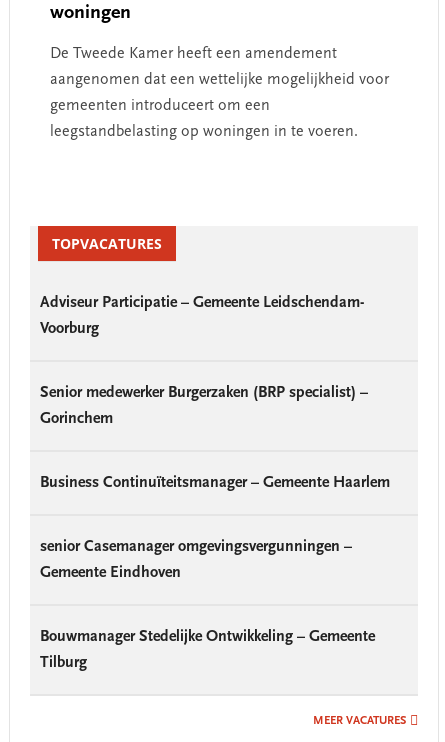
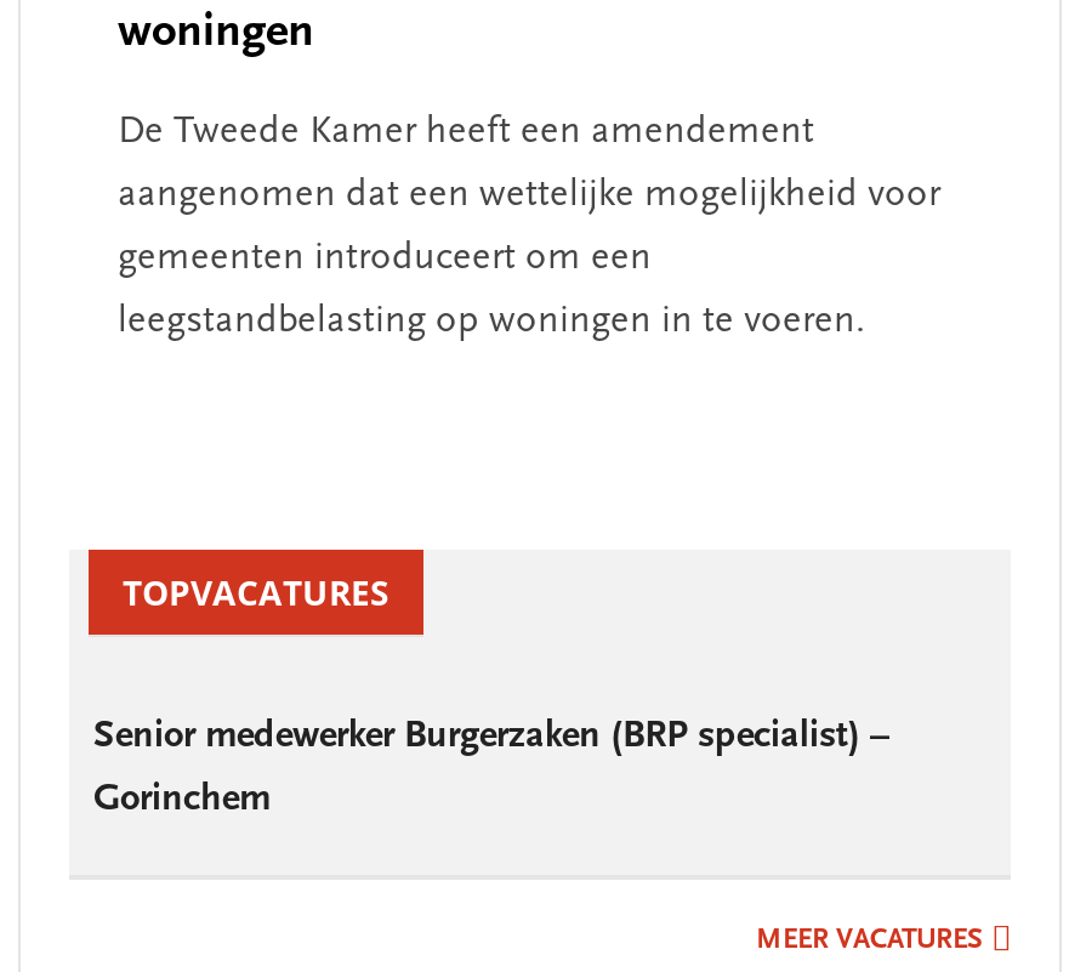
[40,295,364,337] Adviseur Participatie – Gemeente Leidschendam- | Voorburg -> none
[40,475,390,491] Business Continuïteitsmanager – Gemeente Haarlem -> none
[40,539,352,581] senior Casemanager omgevingsvergunningen – | Gemeente Eindhoven -> none
[40,629,375,671] Bouwmanager Stedelijke Ontwikkeling – Gemeente | Tilburg -> none

